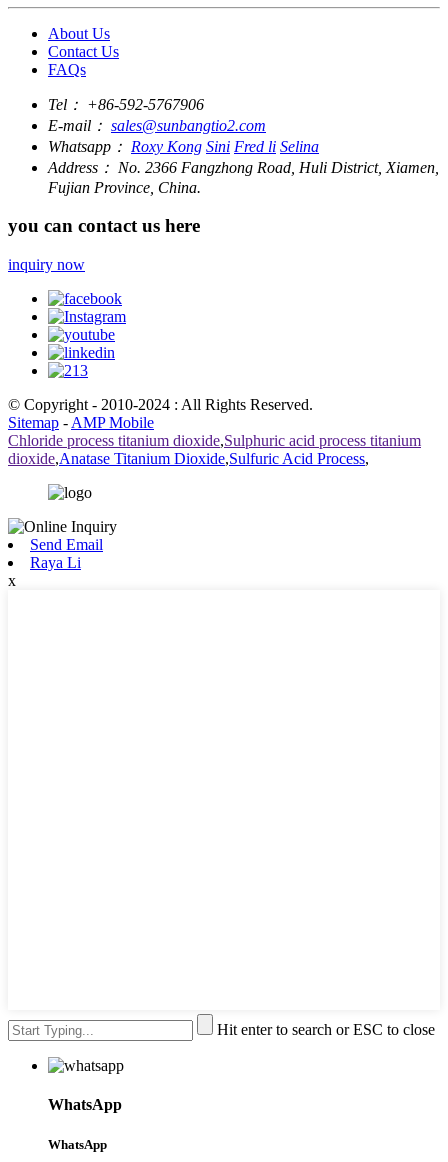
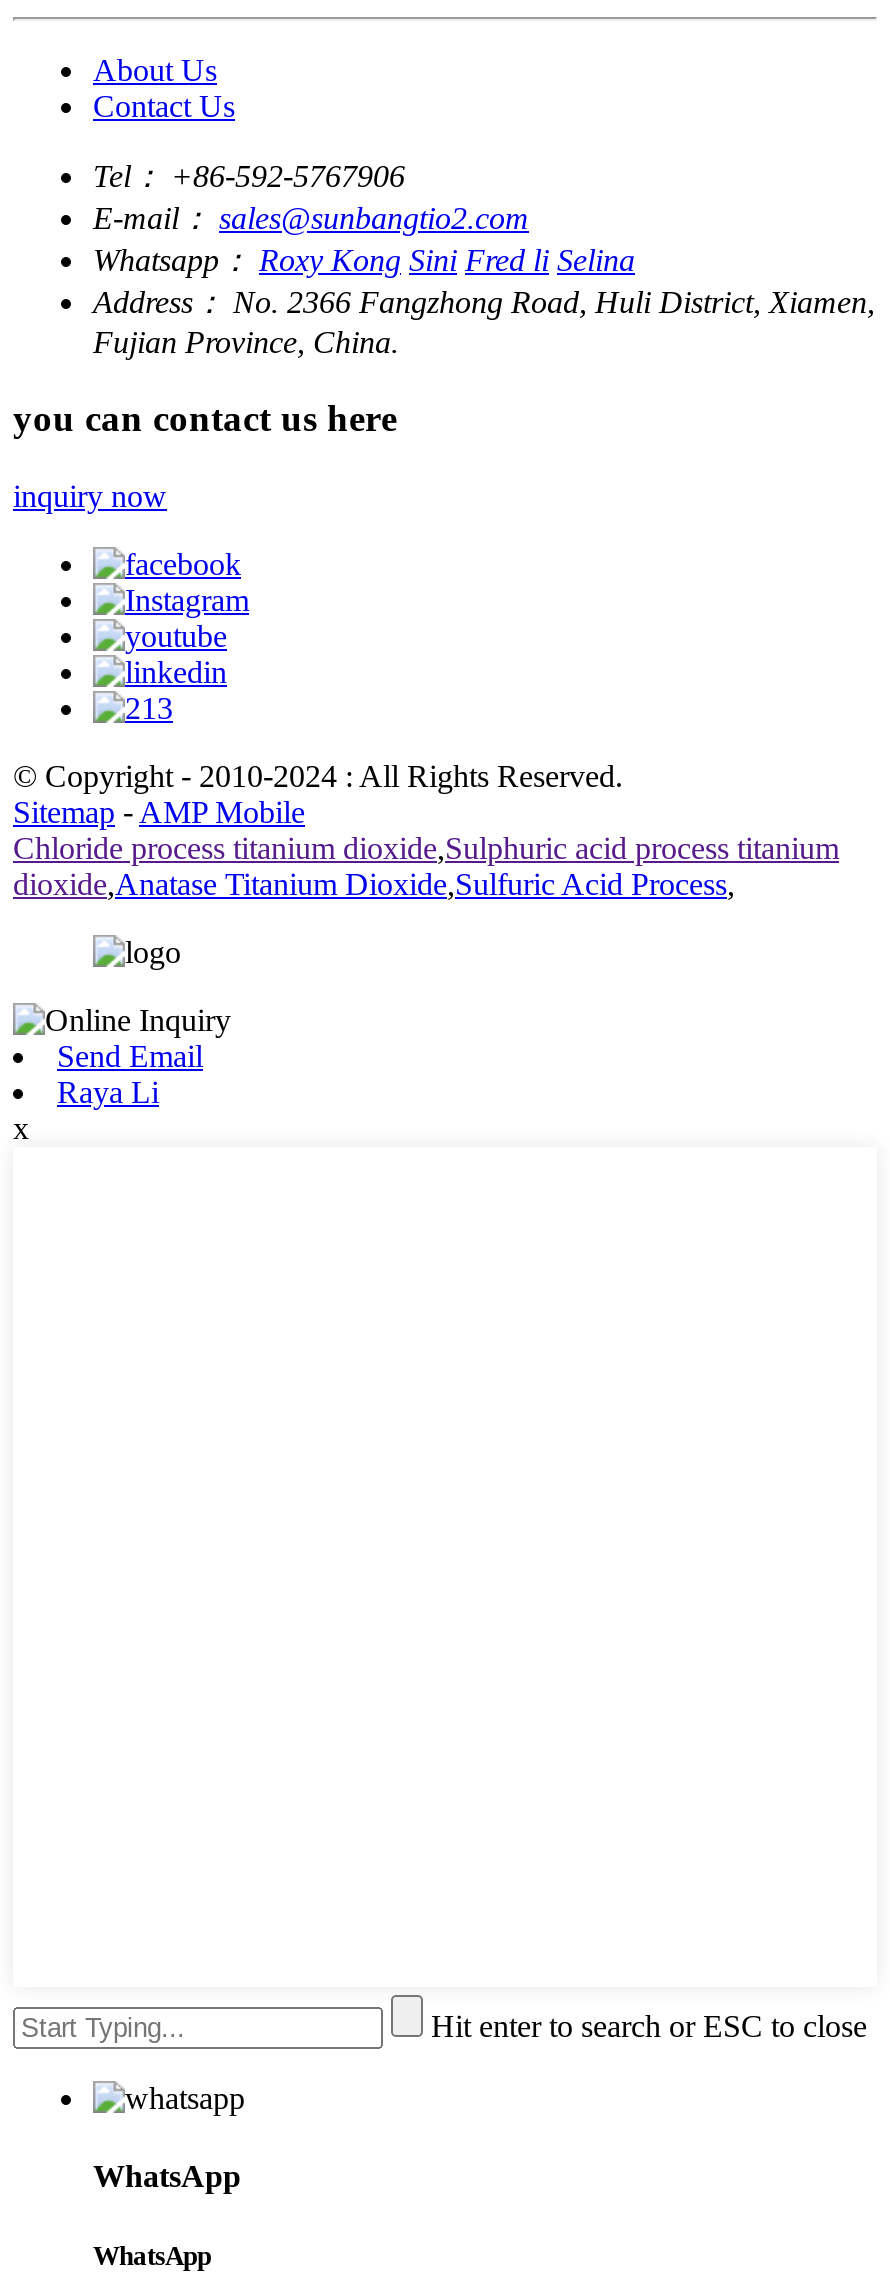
[48,61,86,78] FAQs -> none

